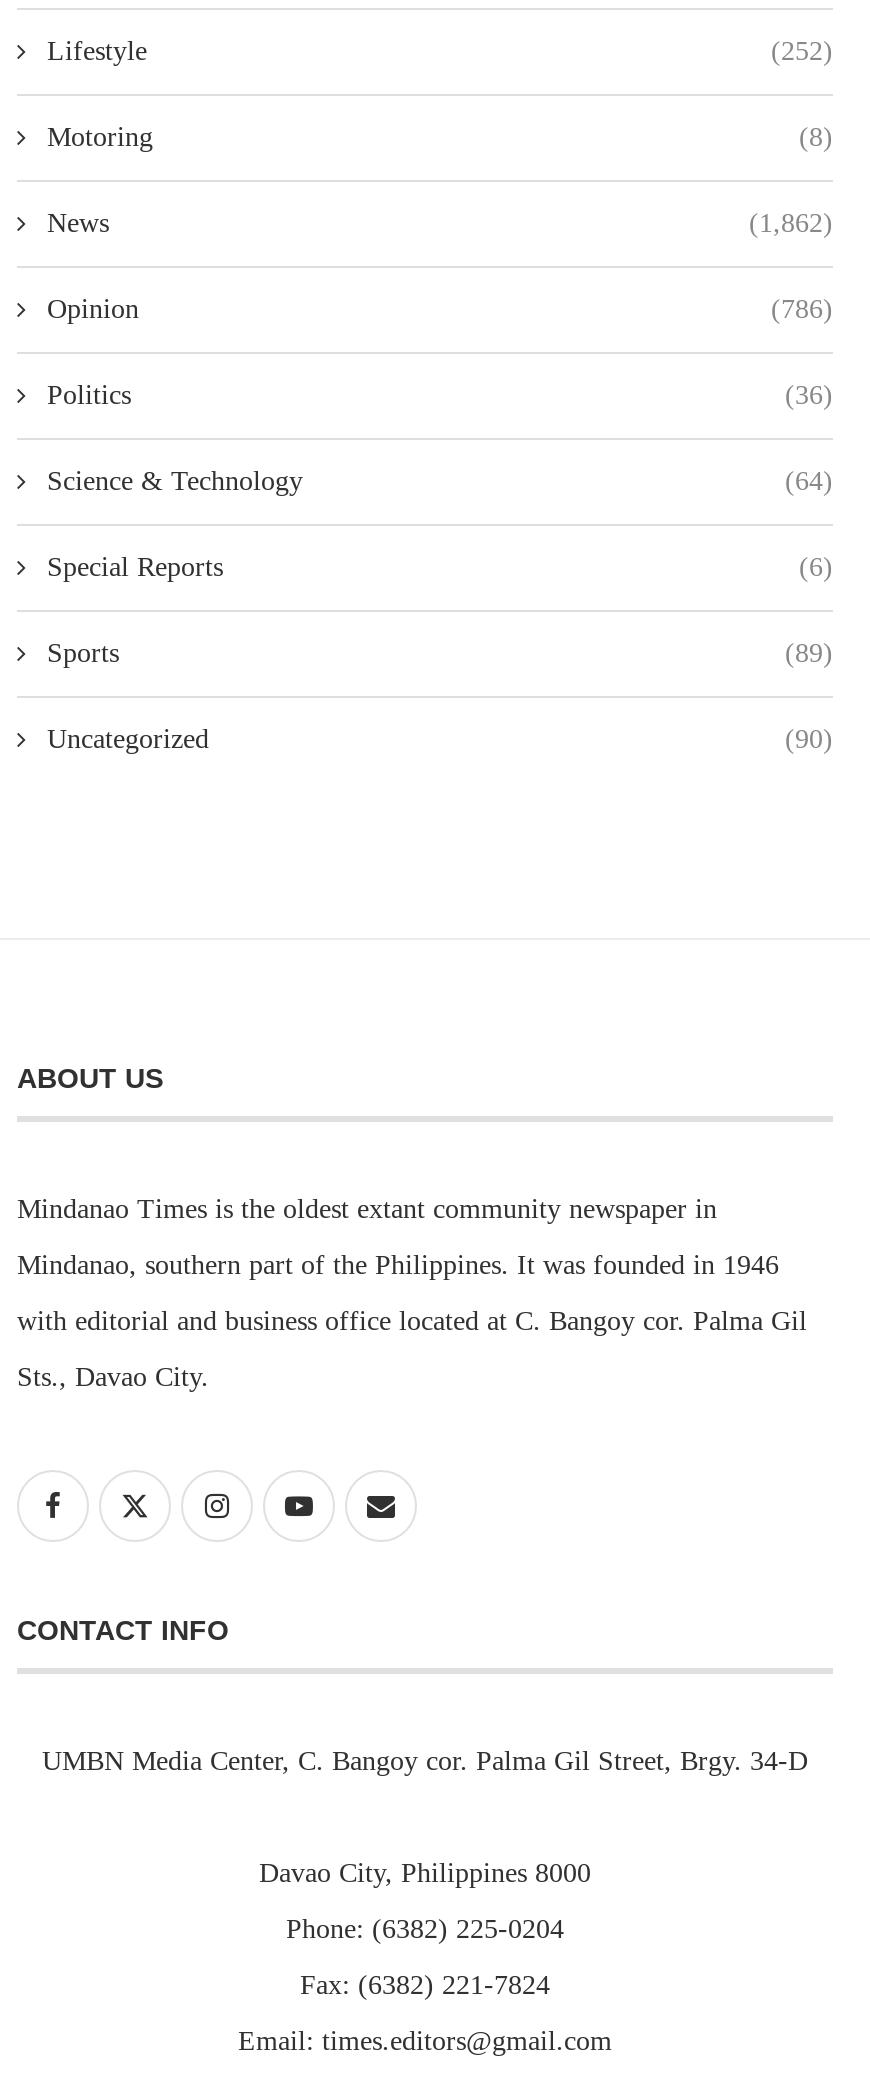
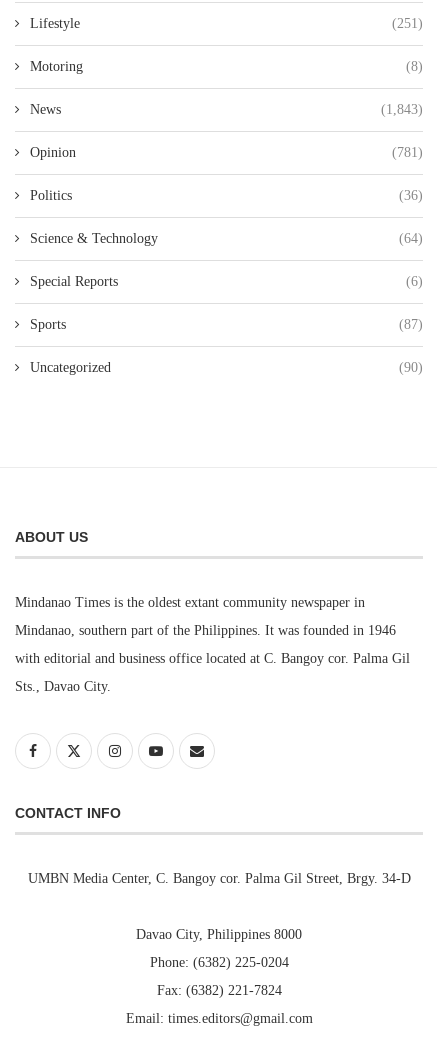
[771,35,833,65] (252) -> [392,15,423,30] (251)
[749,207,833,237] (1,862) -> [381,101,423,116] (1,843)
[771,293,833,323] (786) -> [392,144,423,159] (781)
[785,637,833,667] (89) -> [399,316,423,331] (87)

